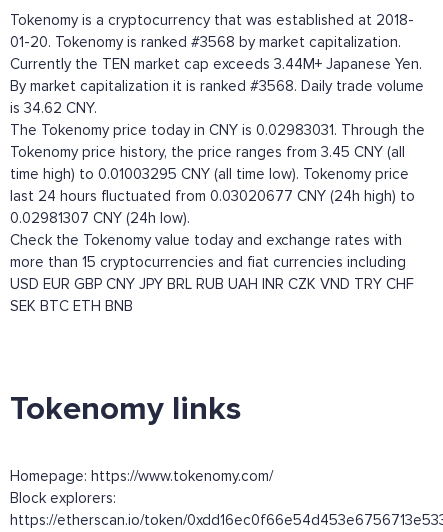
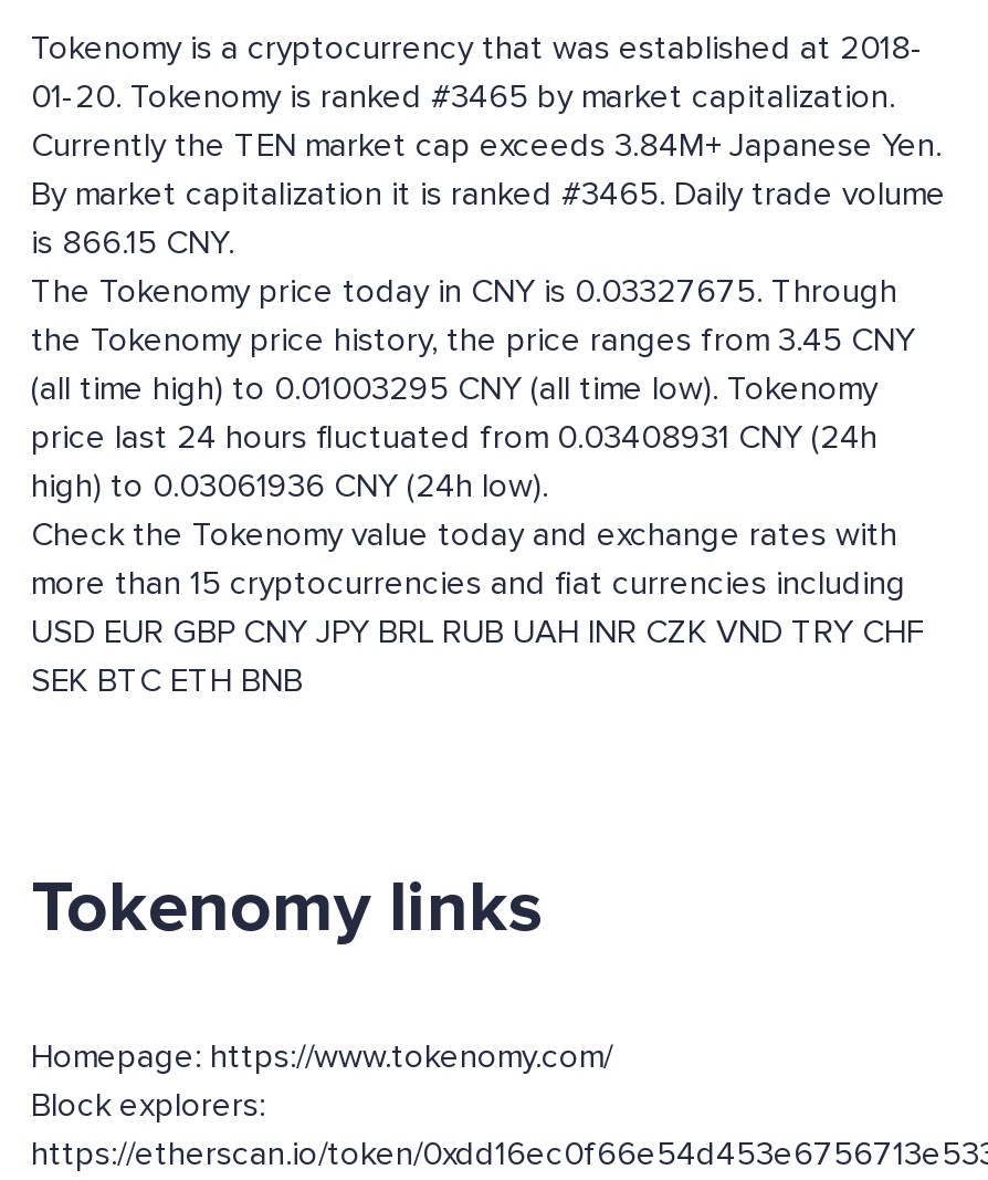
[10,33,425,227] 01-20. Tokenomy is ranked #3568 by market capitalization. | Currently the TEN market cap exceeds 3.44M+ Japanese Yen. | By market capitalization it is ranked #3568. Daily trade volume | is 34.62 CNY. | The Tokenomy price today in CNY is 0.02983031. Through the | Tokenomy price history, the price ranges from 3.45 CNY (all | time high) to 0.01003295 CNY (all time low). Tokenomy price | last 24 hours fluctuated from 0.03020677 CNY (24h high) to | 0.02981307 CNY (24h low). -> [31,77,946,506] 01-20. Tokenomy is ranked #3465 by market capitalization. | Currently the TEN market cap exceeds 3.84M+ Japanese Yen. | By market capitalization it is ranked #3465. Daily trade volume | is 866.15 CNY. | The Tokenomy price today in CNY is 0.03327675. Through | the Tokenomy price history, the price ranges from 3.45 CNY | (all time high) to 0.01003295 CNY (all time low). Tokenomy | price last 24 hours fluctuated from 0.03408931 CNY (24h | high) to 0.03061936 CNY (24h low).

